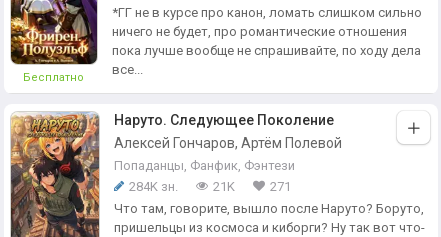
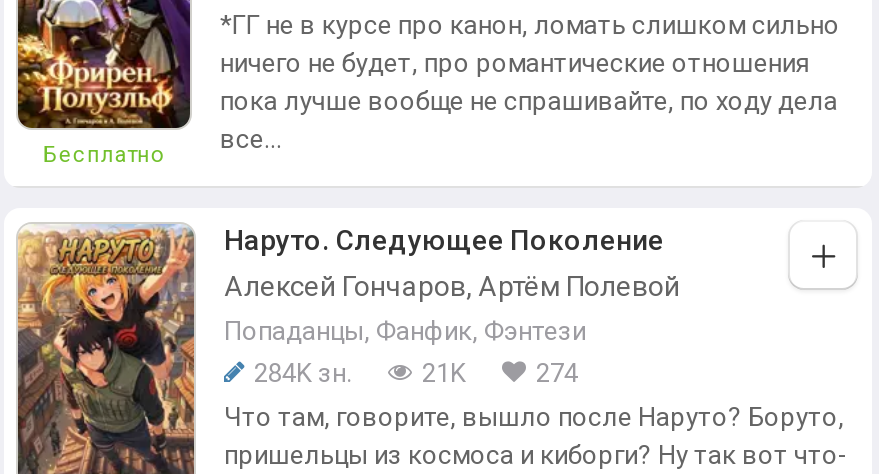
[126,179,291,194] 284K зн. 21K 271 -> [248,358,578,388] 284K зн. 21K 274

